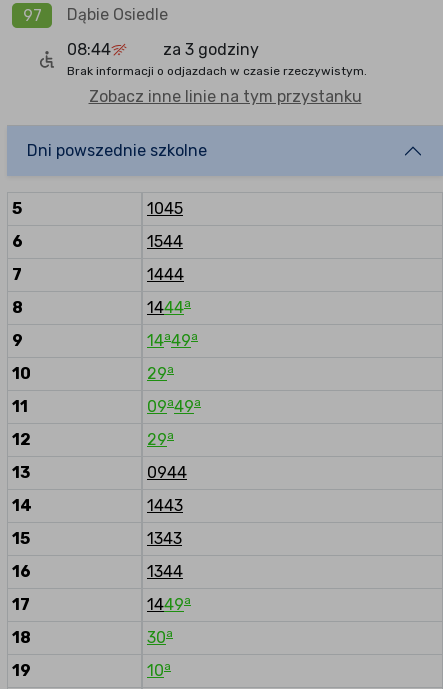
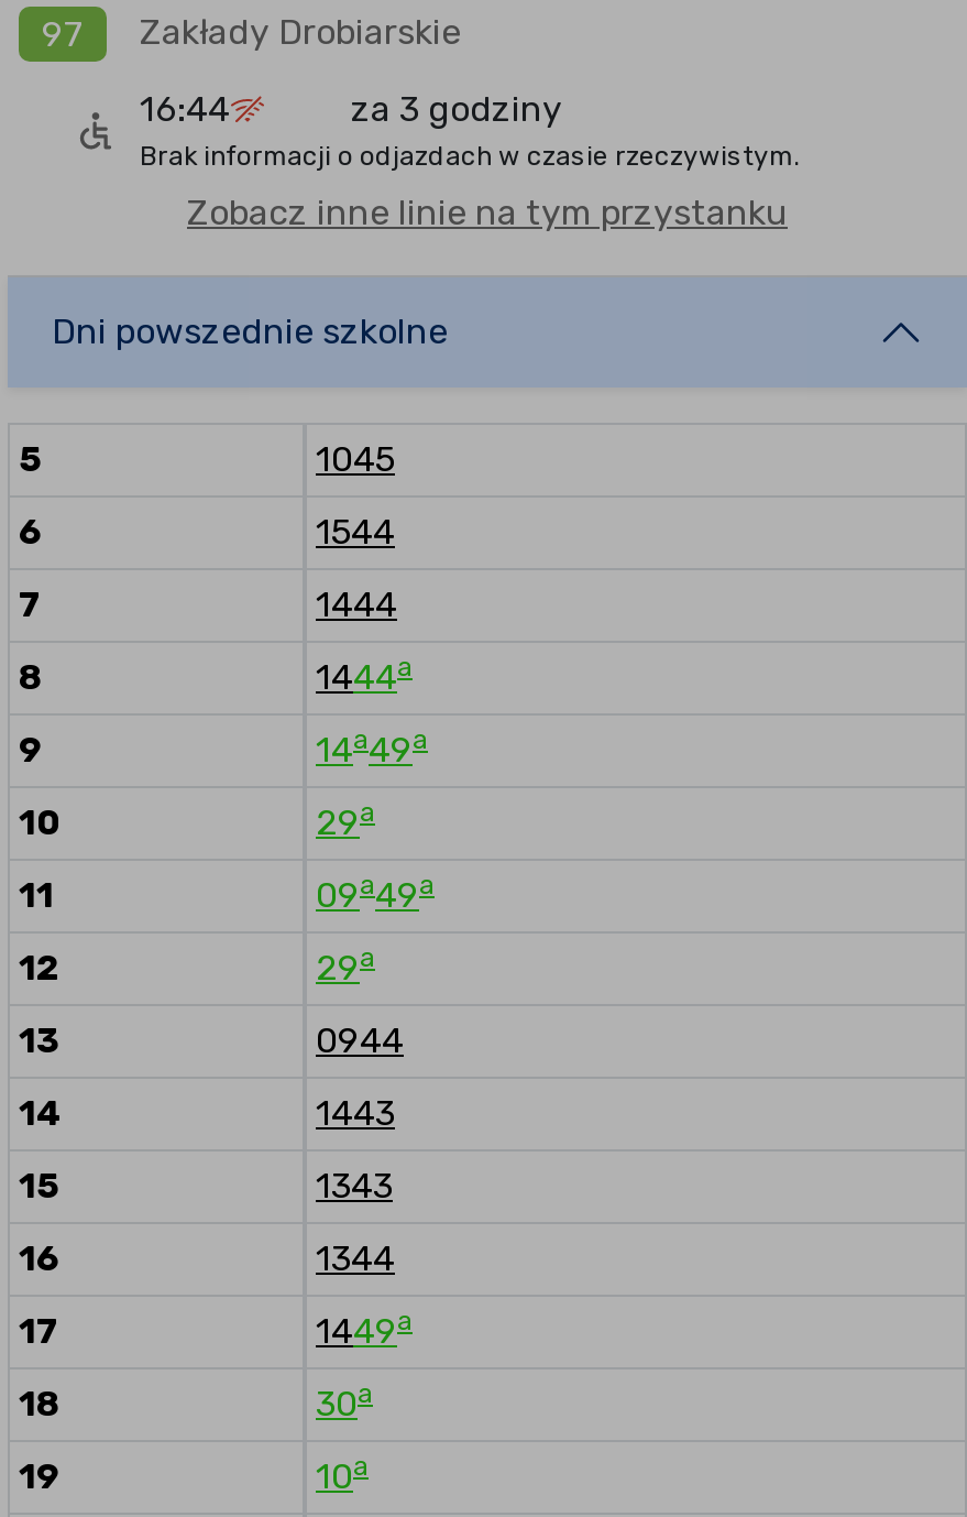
[67,5,168,24] Dąbie Osiedle -> [140,11,461,53] Zakłady Drobiarskie
[67,39,111,58] 08:44 -> [140,87,230,129] 16:44

